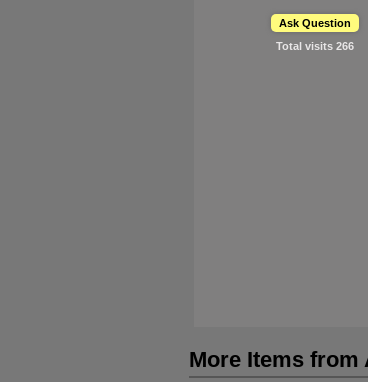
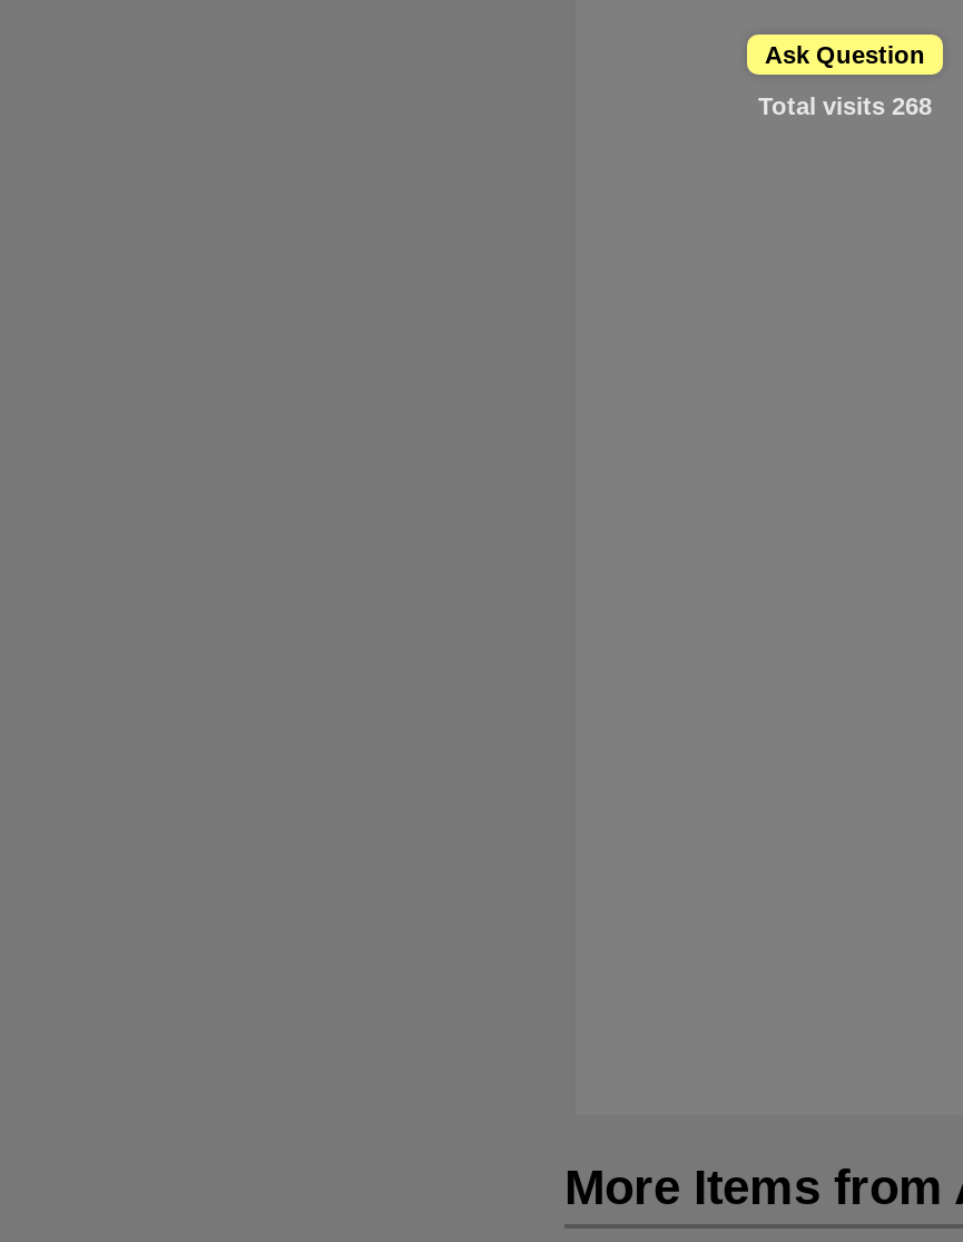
[276,40,354,52] Total visits 266 -> [758,92,932,119] Total visits 268

